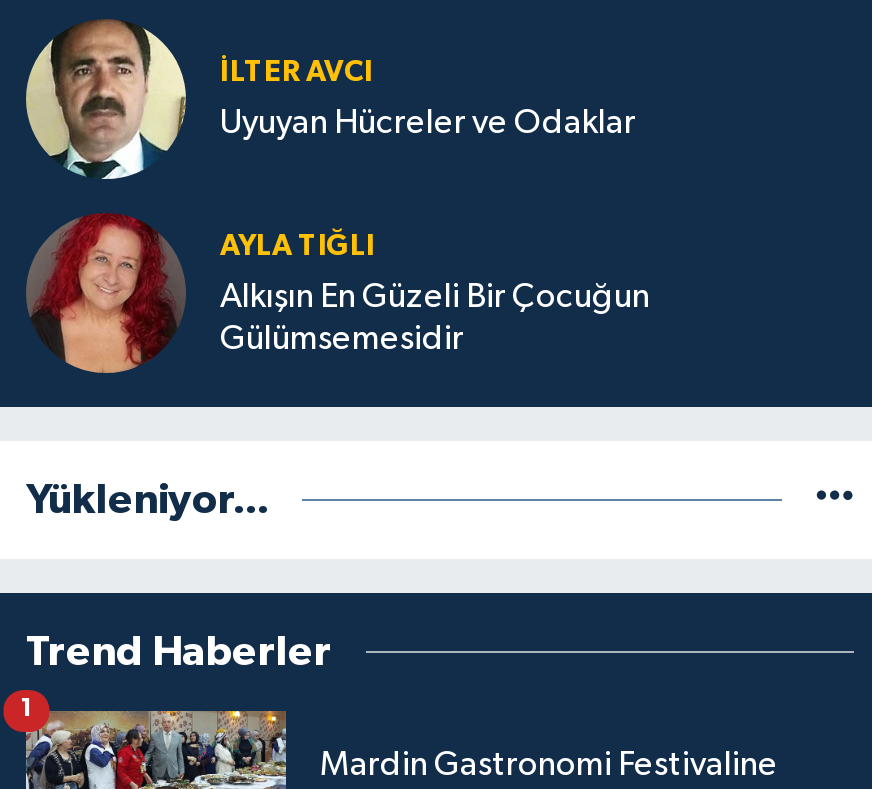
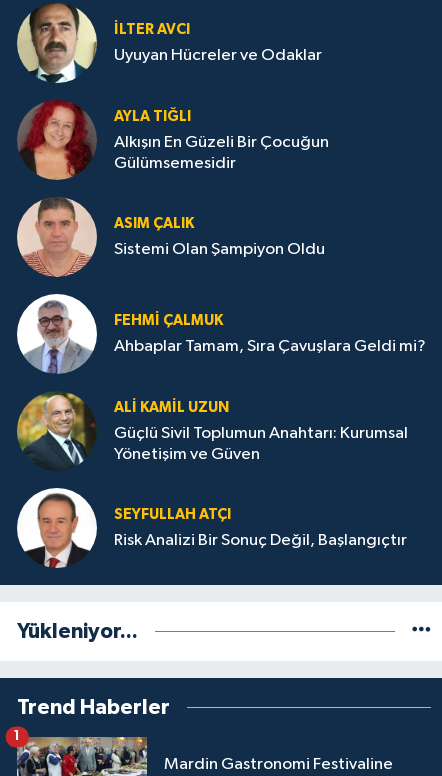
none -> [16,197,325,278] [image] | ASIM ÇALIK | Sistemi Olan Şampiyon Oldu
none -> [16,293,426,374] [image] | FEHMI ÇALMUK | Ahbaplar Tamam, Sıra Çavuşlara Geldi mi?
none -> [17,392,408,471] [image] | ALI KAMIL UZUN | Güçlü Sivil Toplumun Anahtarı: Kurumsal | Yönetişim ve Güven
none -> [17,487,407,568] [image] | SEYFULLAH ATÇI | Risk Analizi Bir Sonuç Değil, Başlangıçtır

